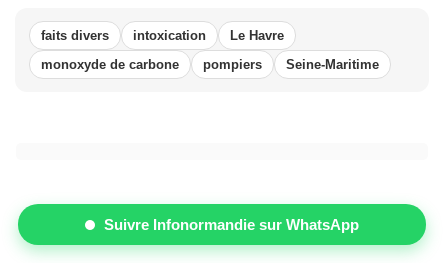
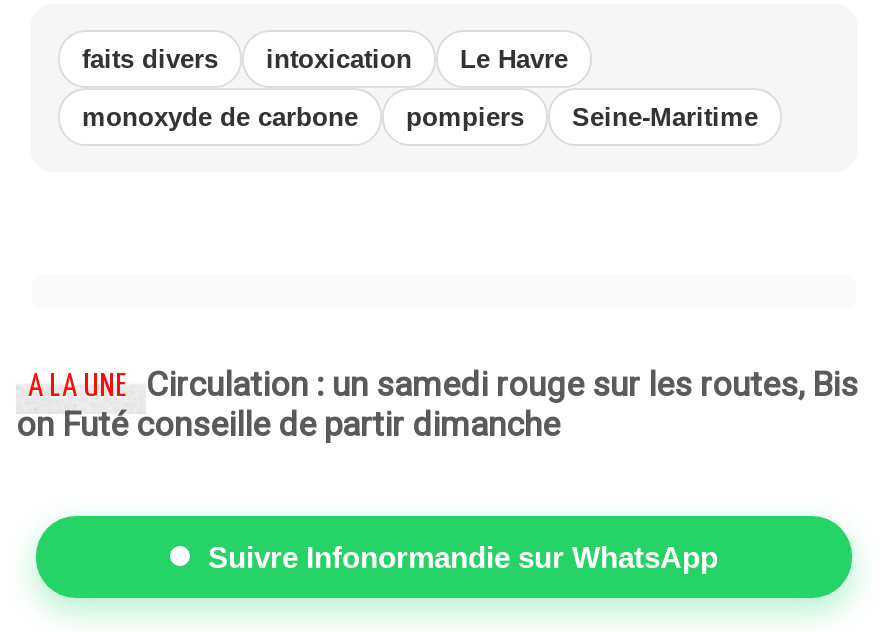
none -> [16,364,858,444] A LA UNE Circulation : un samedi rouge sur les routes, Bis | on Futé conseille de partir dimanche

